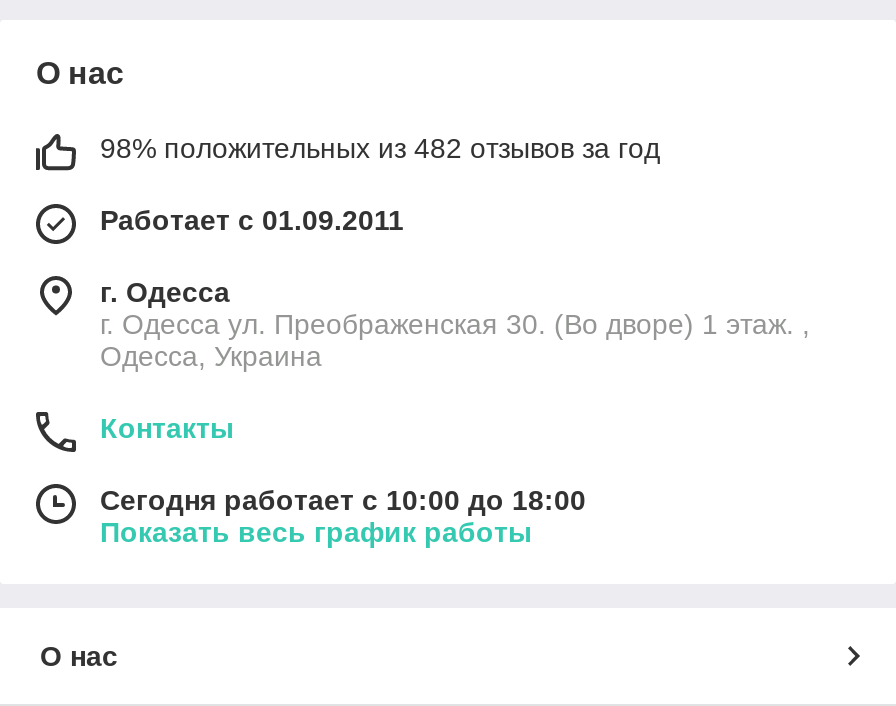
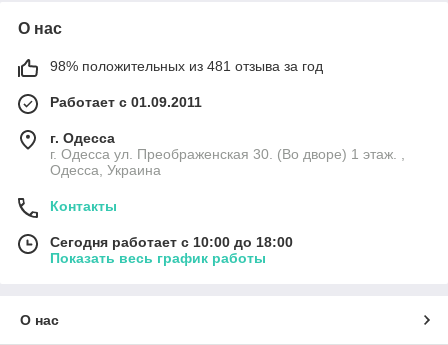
[100,132,660,164] 98% положительных из 482 отзывов за год -> [50,58,323,74] 98% положительных из 481 отзыва за год

